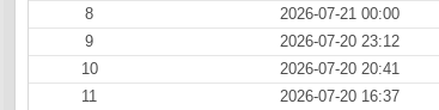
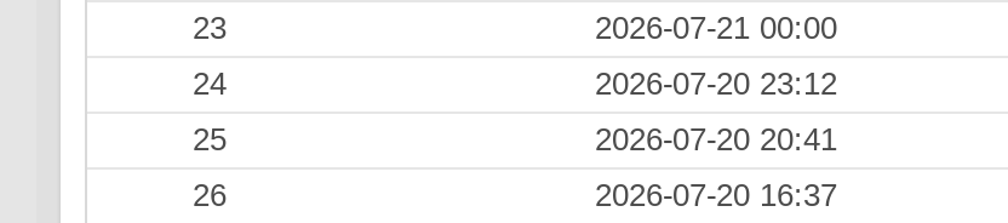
[85,5,93,23] 8 -> [193,10,227,46] 23
[85,32,93,50] 9 -> [193,65,227,102] 24
[81,60,97,78] 10 -> [193,121,227,158] 25
[81,87,97,105] 11 -> [193,177,227,213] 26

